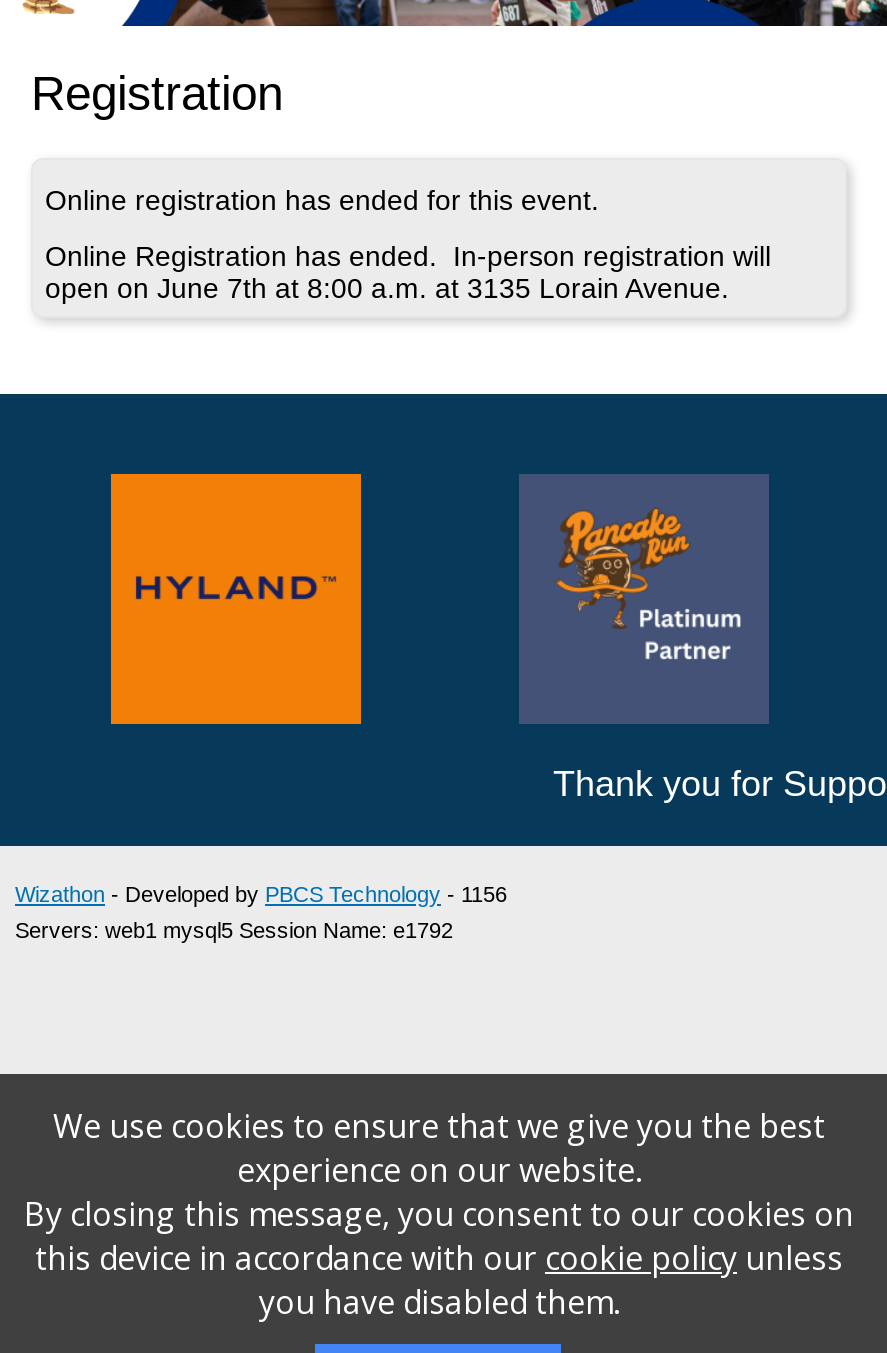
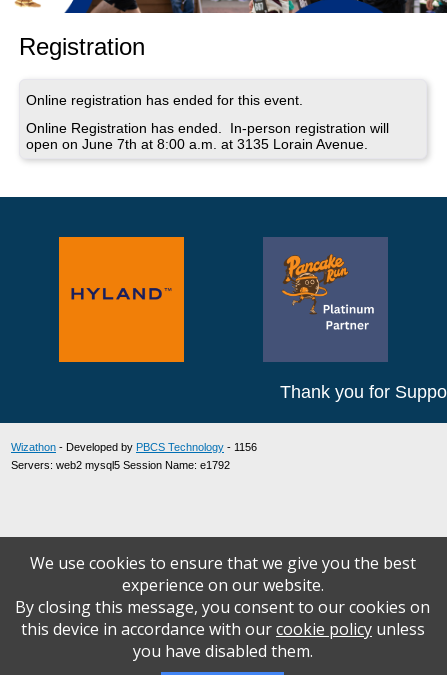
[15,919,453,943] Servers: web1 mysql5 Session Name: e1792 -> [11,459,230,471] Servers: web2 mysql5 Session Name: e1792

